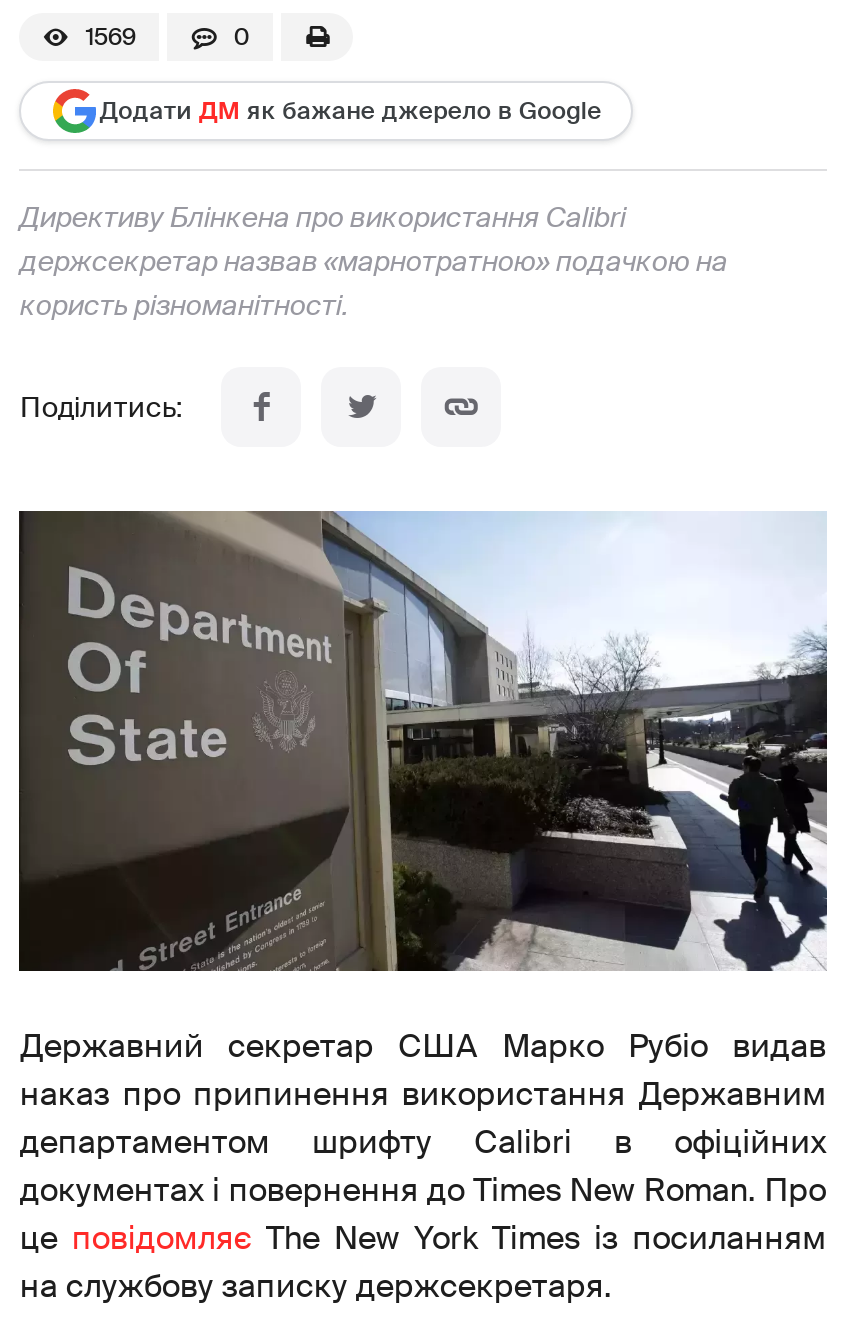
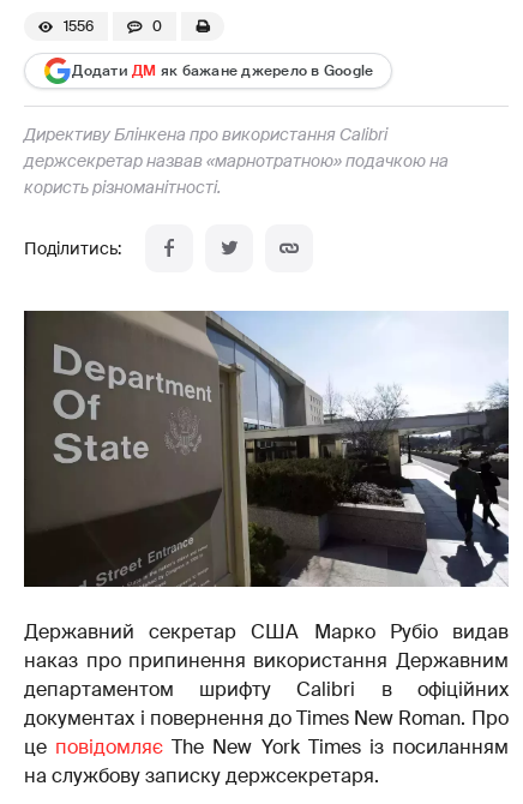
[86,21,136,53] 1569 -> [64,17,94,36] 1556

